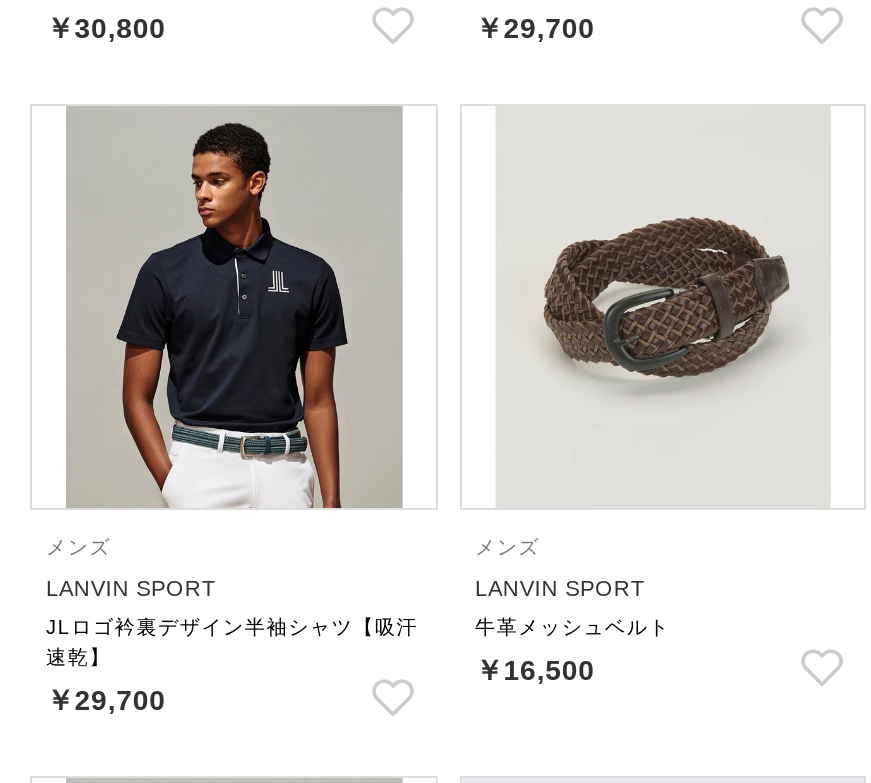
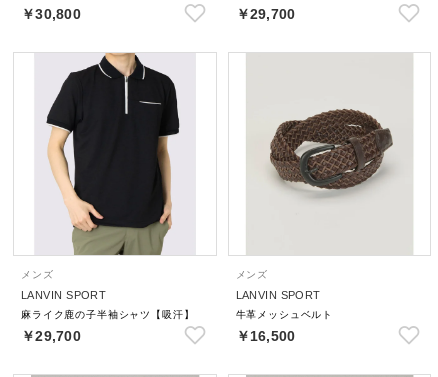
[66,105,404,511] [image] -> [32,53,199,256] [image]
[46,616,418,668] JLロゴ衿裏デザイン半袖シャツ【吸汗 | 速乾】 -> [21,308,194,319] 麻ライク鹿の子半袖シャツ【吸汗】

